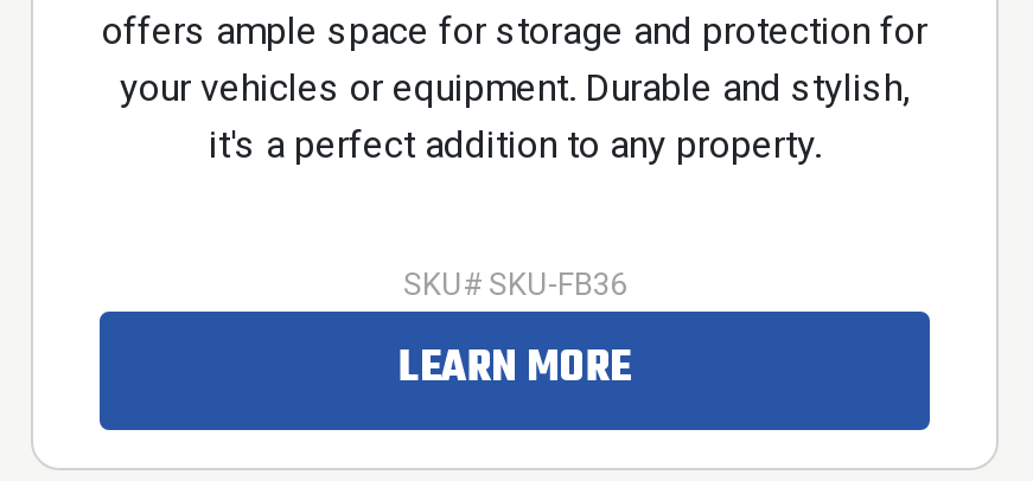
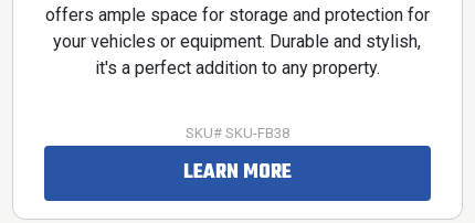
[403,267,626,302] SKU# SKU-FB36 -> [186,124,289,141] SKU# SKU-FB38

